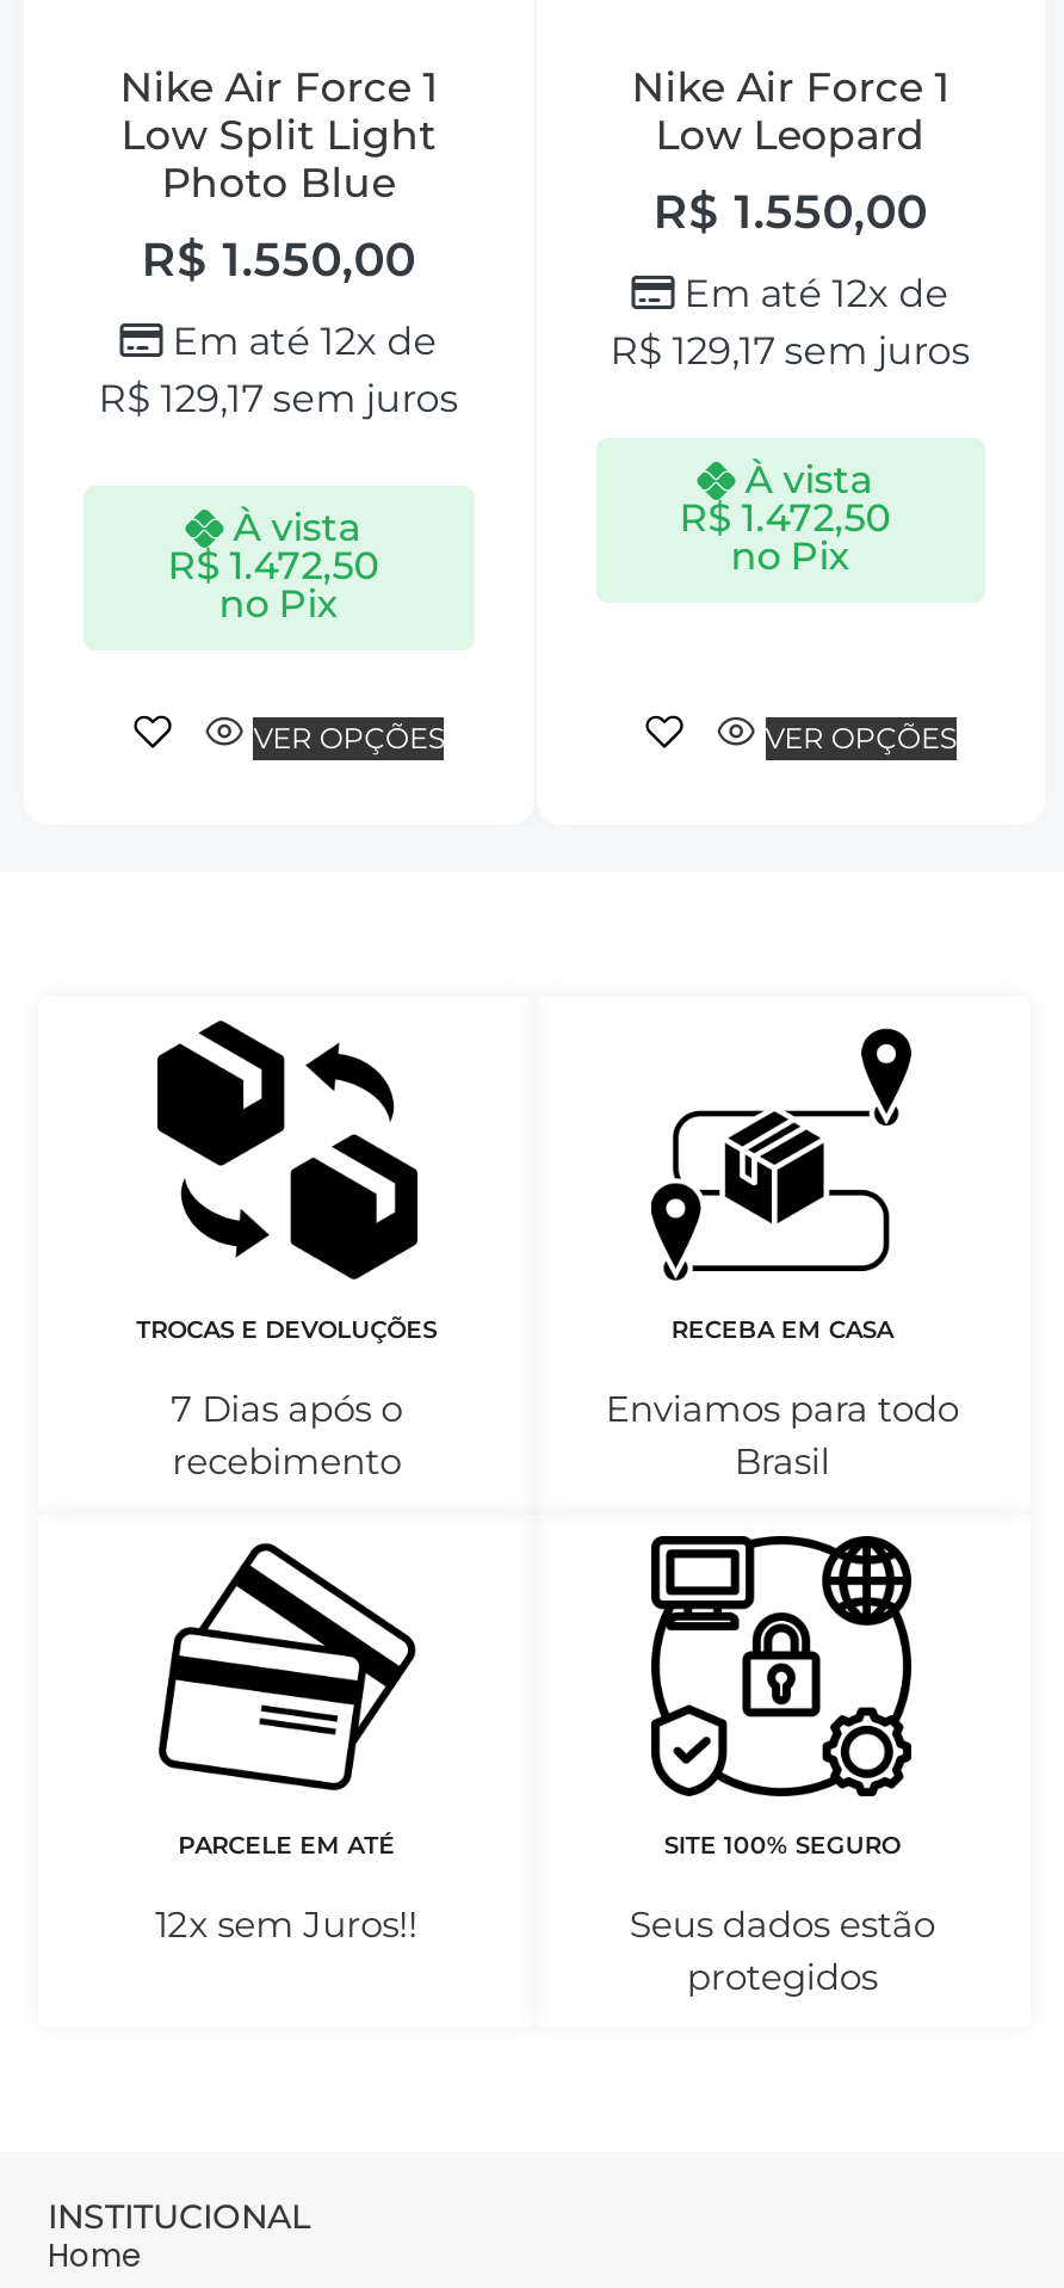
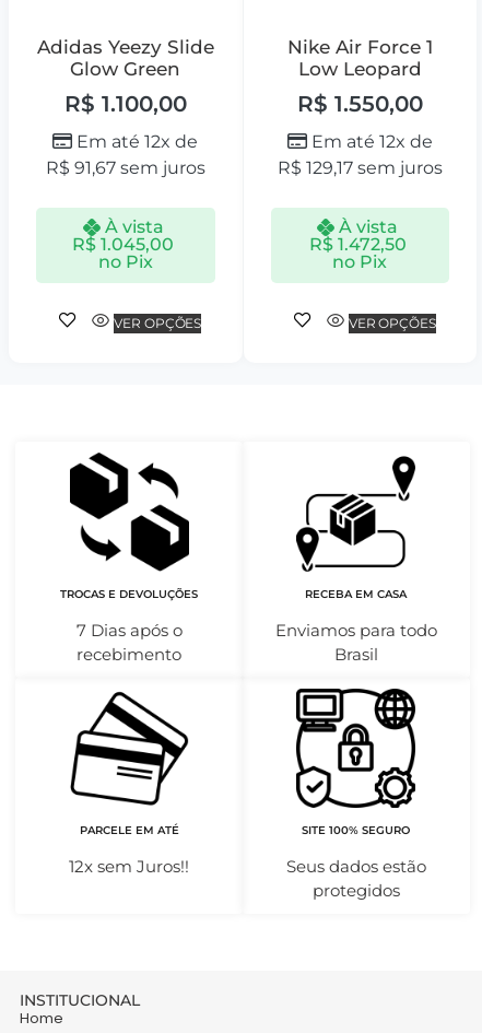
[120,62,437,288] Nike Air Force 1 | Low Split Light | Photo Blue | R$1.550,00 -> [37,36,214,117] Adidas Yeezy Slide | Glow Green | R$1.100,00
[98,376,459,421] R$129,17 sem juros -> [46,157,205,178] R$91,67 sem juros
[167,544,380,589] R$1.472,50 -> [72,234,174,255] R$1.045,00

